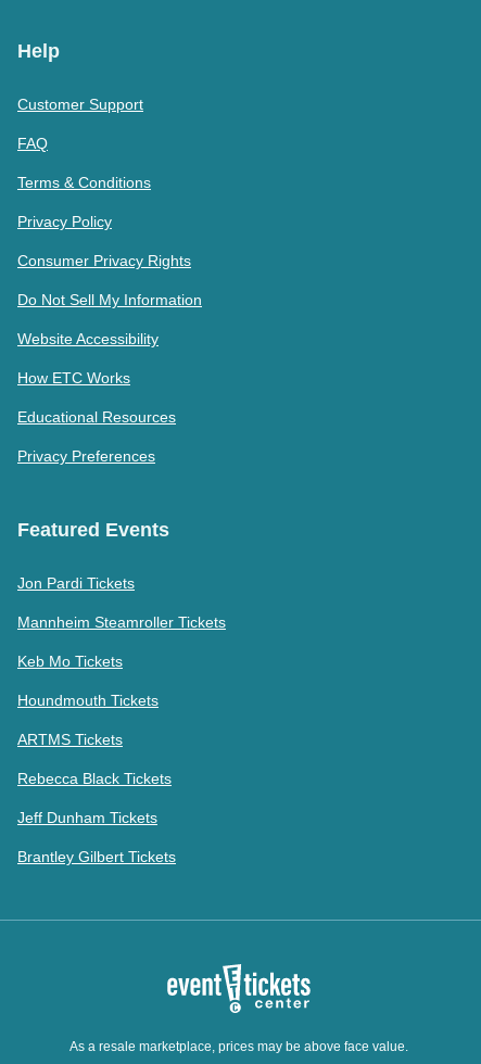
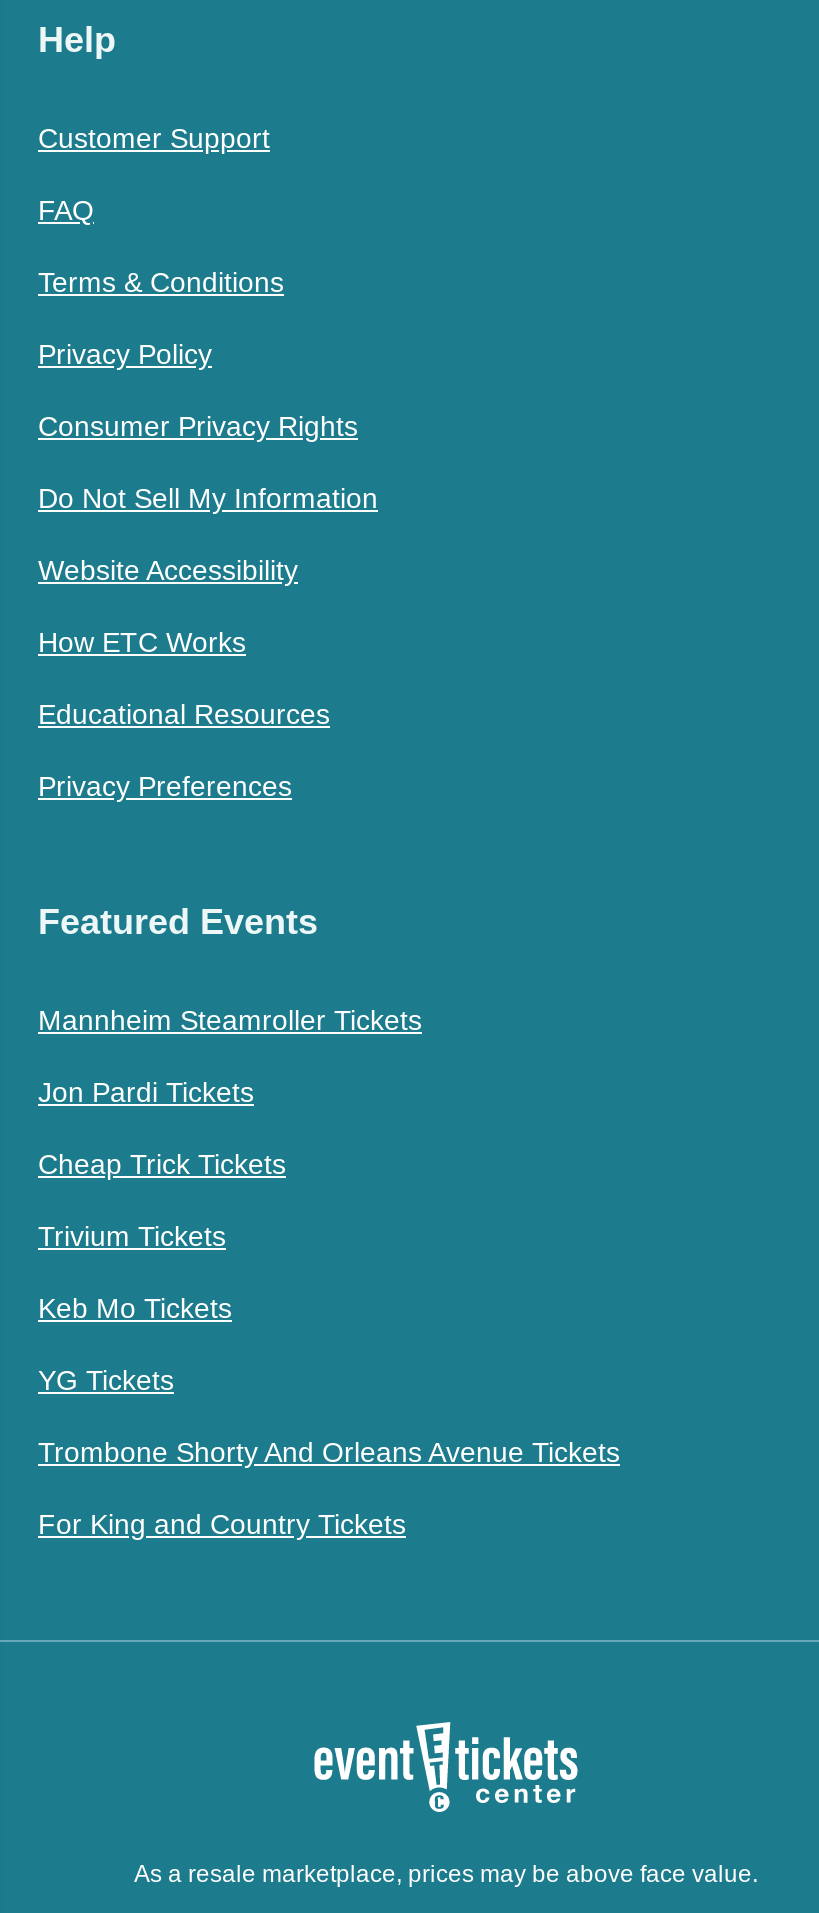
moved [17,575,135,592] -> [38,1077,254,1109]: Jon Pardi Tickets
none -> [38,1149,286,1253] Cheap Trick Tickets | Trivium Tickets
moved [17,614,226,631] -> [38,1005,422,1037]: Mannheim Steamroller Tickets
moved [17,653,123,670] -> [38,1293,232,1325]: Keb Mo Tickets
[17,692,176,866] Houndmouth Tickets | ARTMS Tickets | Rebecca Black Tickets | Jeff Dunham Tickets | Brantley Gilbert Tickets -> [38,1365,620,1541] YG Tickets | Trombone Shorty And Orleans Avenue Tickets | For King and Country Tickets

